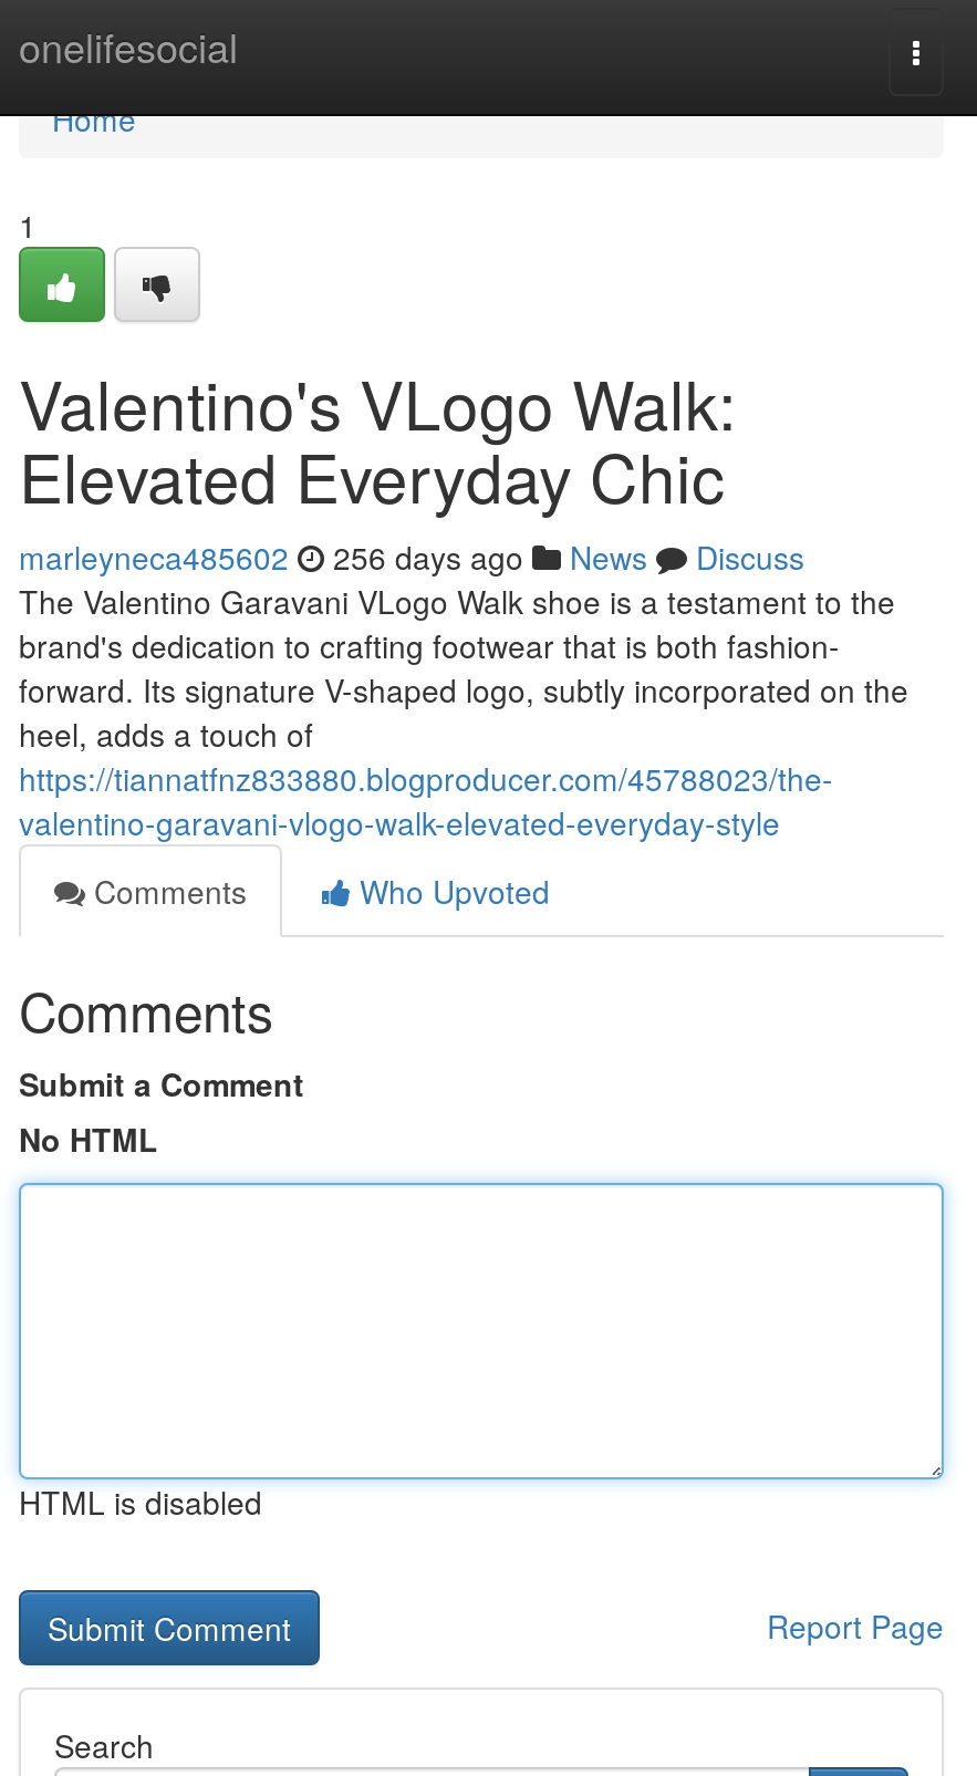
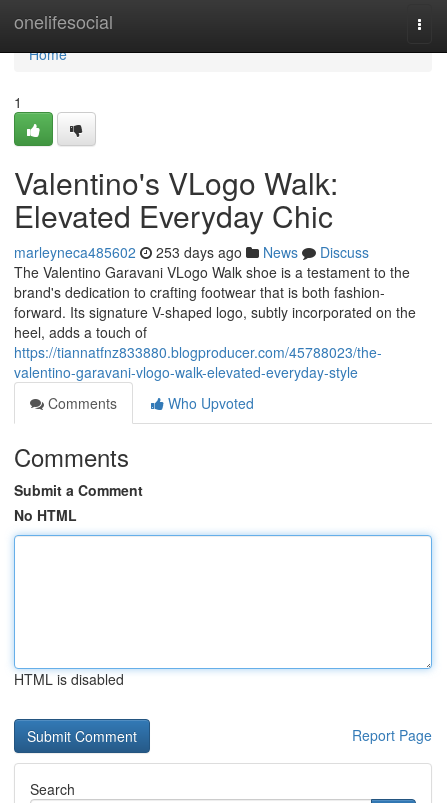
[19,534,804,579] marleyneca485602 256 days ago News Discuss -> [14,242,369,262] marleyneca485602 253 days ago News Discuss

